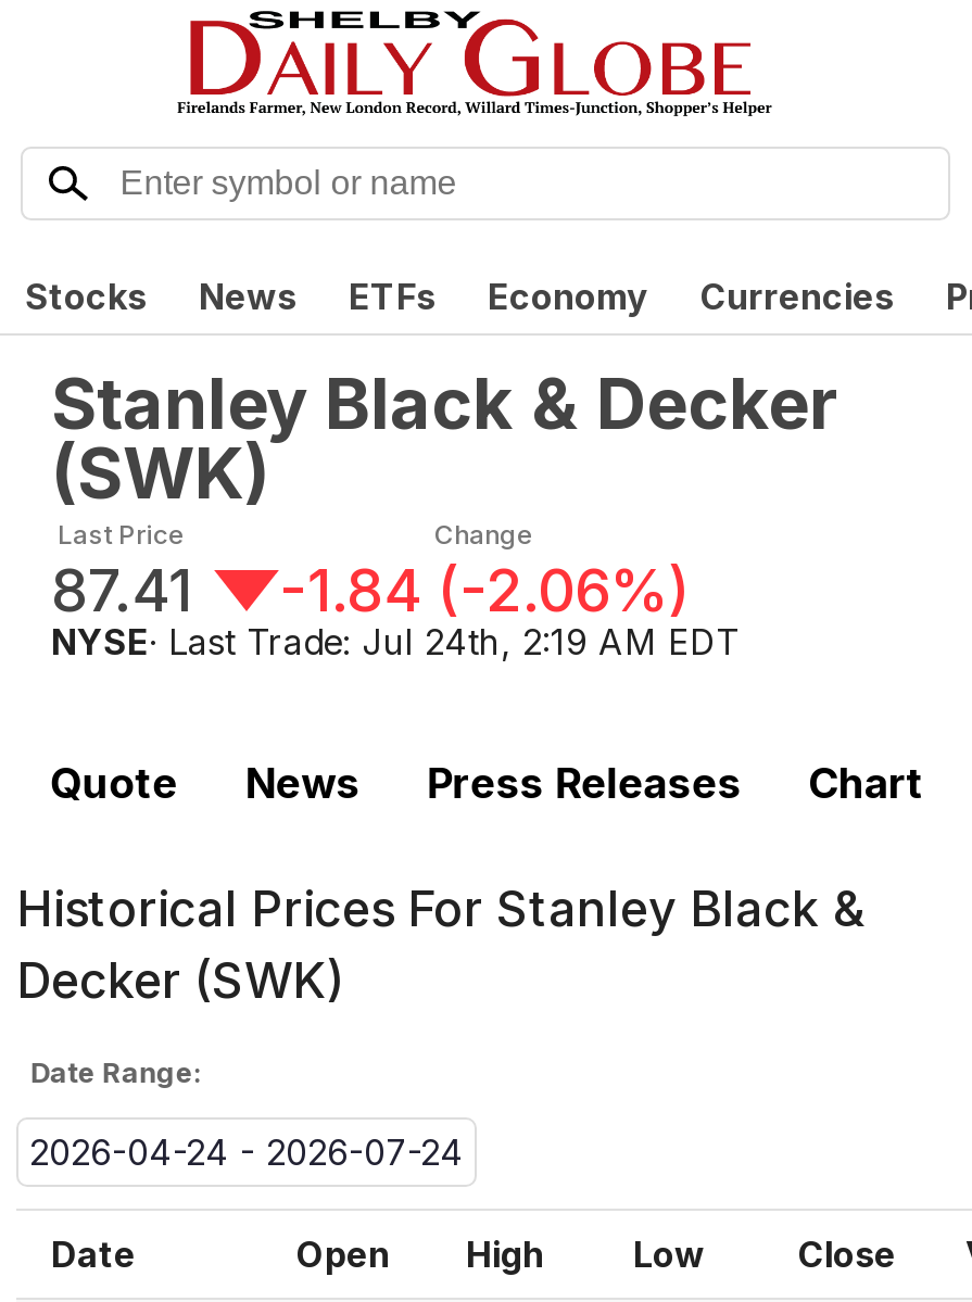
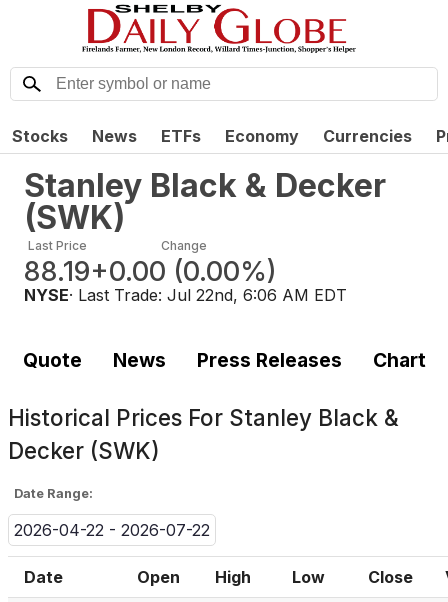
[51,554,192,626] 87.41 -> [24,255,90,288] 88.19
[279,554,690,626] -1.84 (-2.06%) -> [90,255,277,288] +0.00 (0.00%)
[51,619,740,663] NYSE · Last Trade: Jul 24th, 2:19 AM EDT -> [24,285,347,305] NYSE · Last Trade: Jul 22nd, 6:06 AM EDT
[29,1131,464,1175] 2026-04-24 - 2026-07-24 -> [14,520,210,540] 2026-04-22 - 2026-07-22

